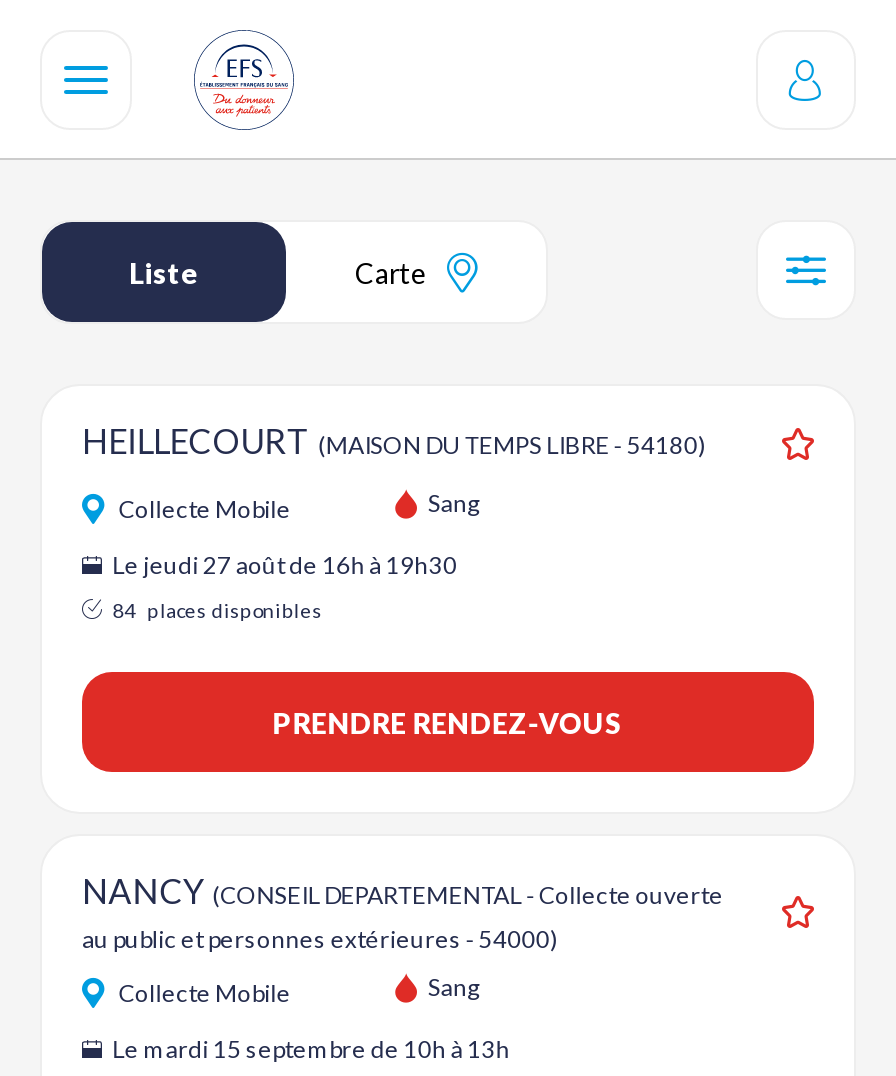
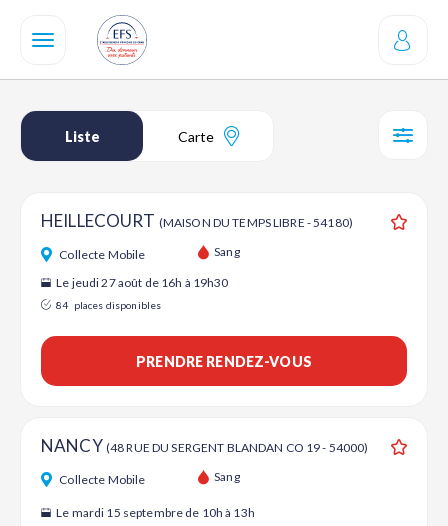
[82,870,723,954] NANCY (CONSEIL DEPARTEMENTAL - Collecte ouverte | au public et personnes extérieures - 54000) -> [41,435,369,456] NANCY (48 RUE DU SERGENT BLANDAN CO 19 - 54000)

